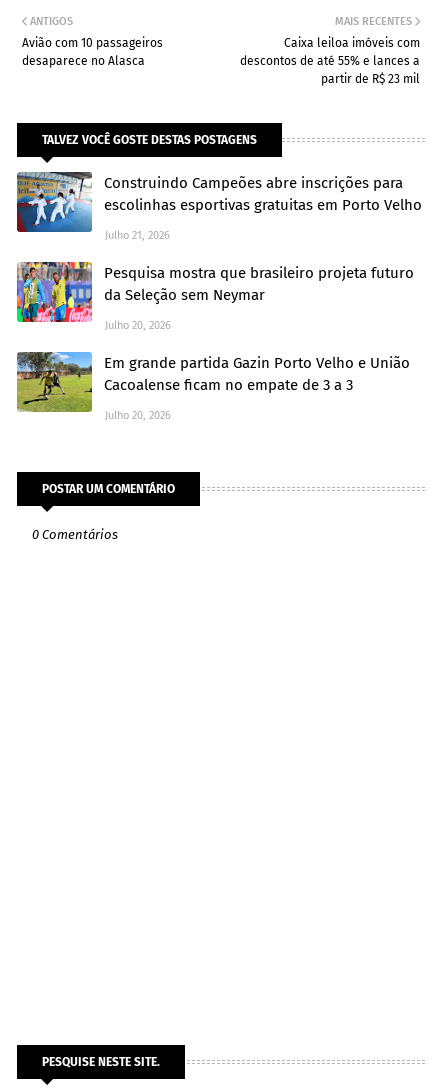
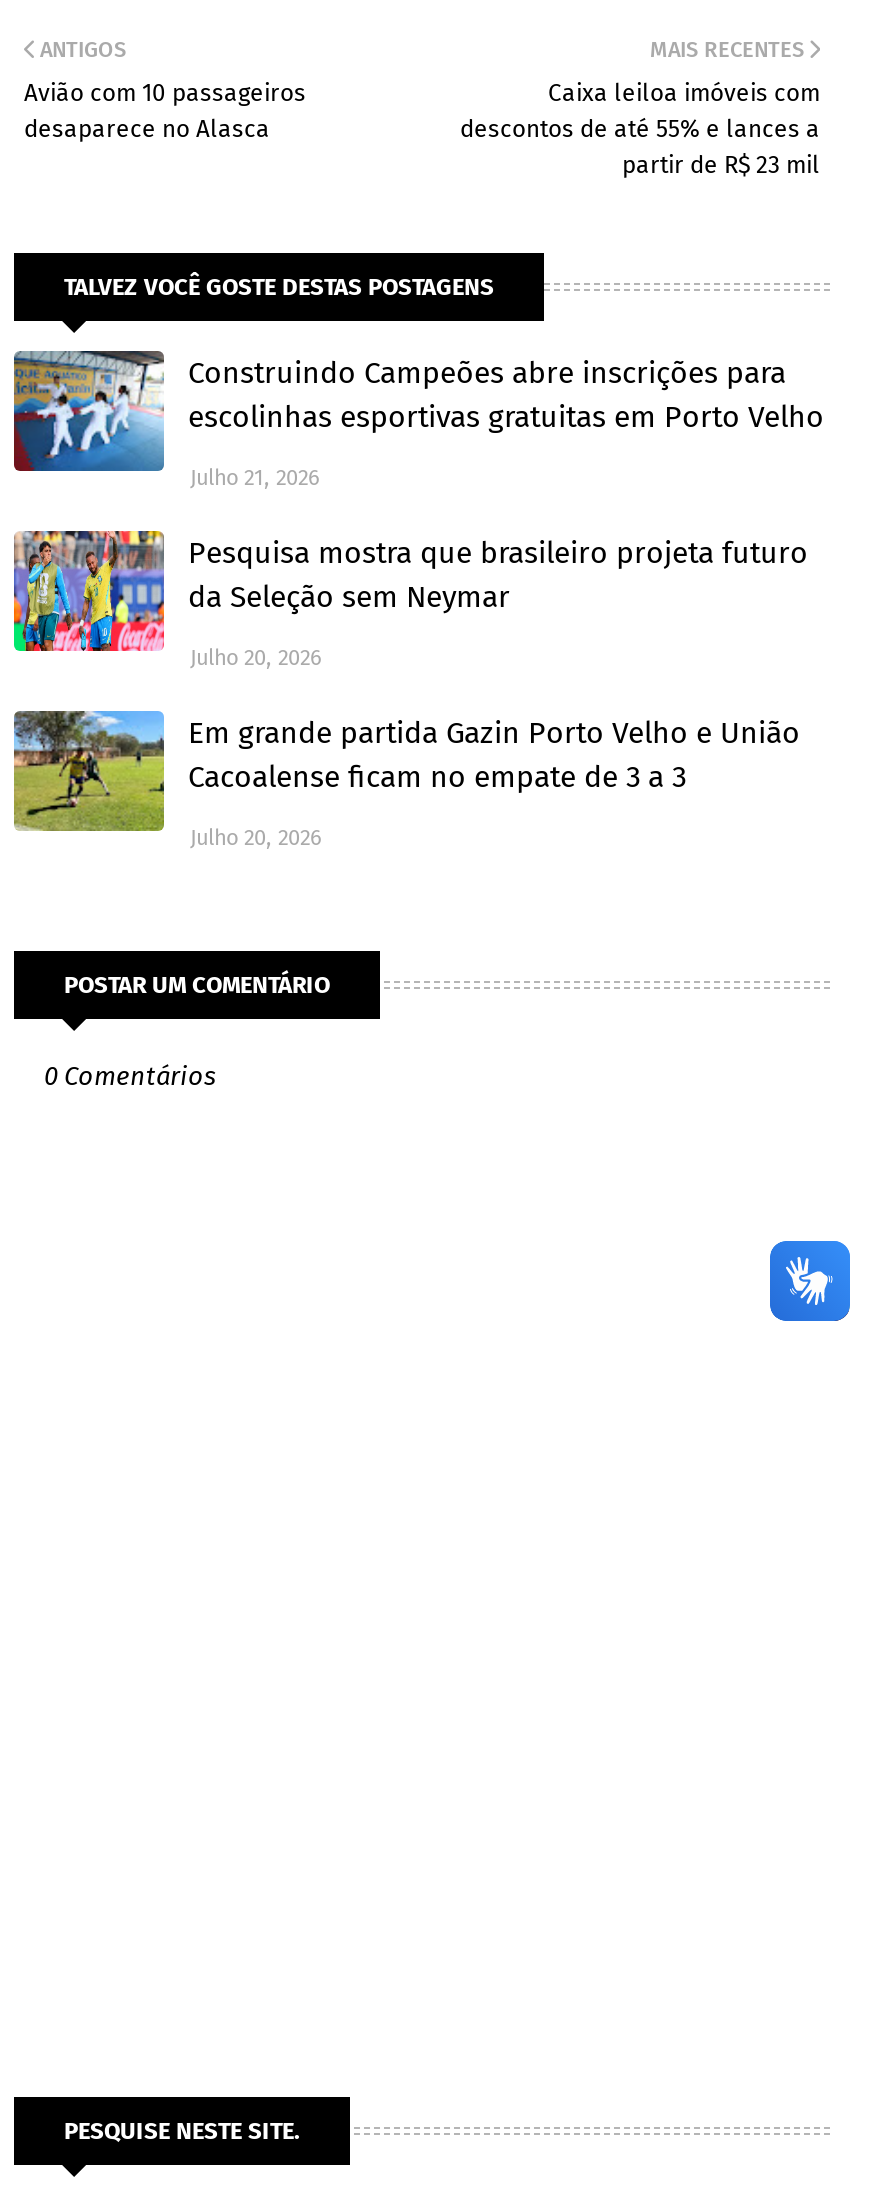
none -> [768,1239,852,1323] [image]

